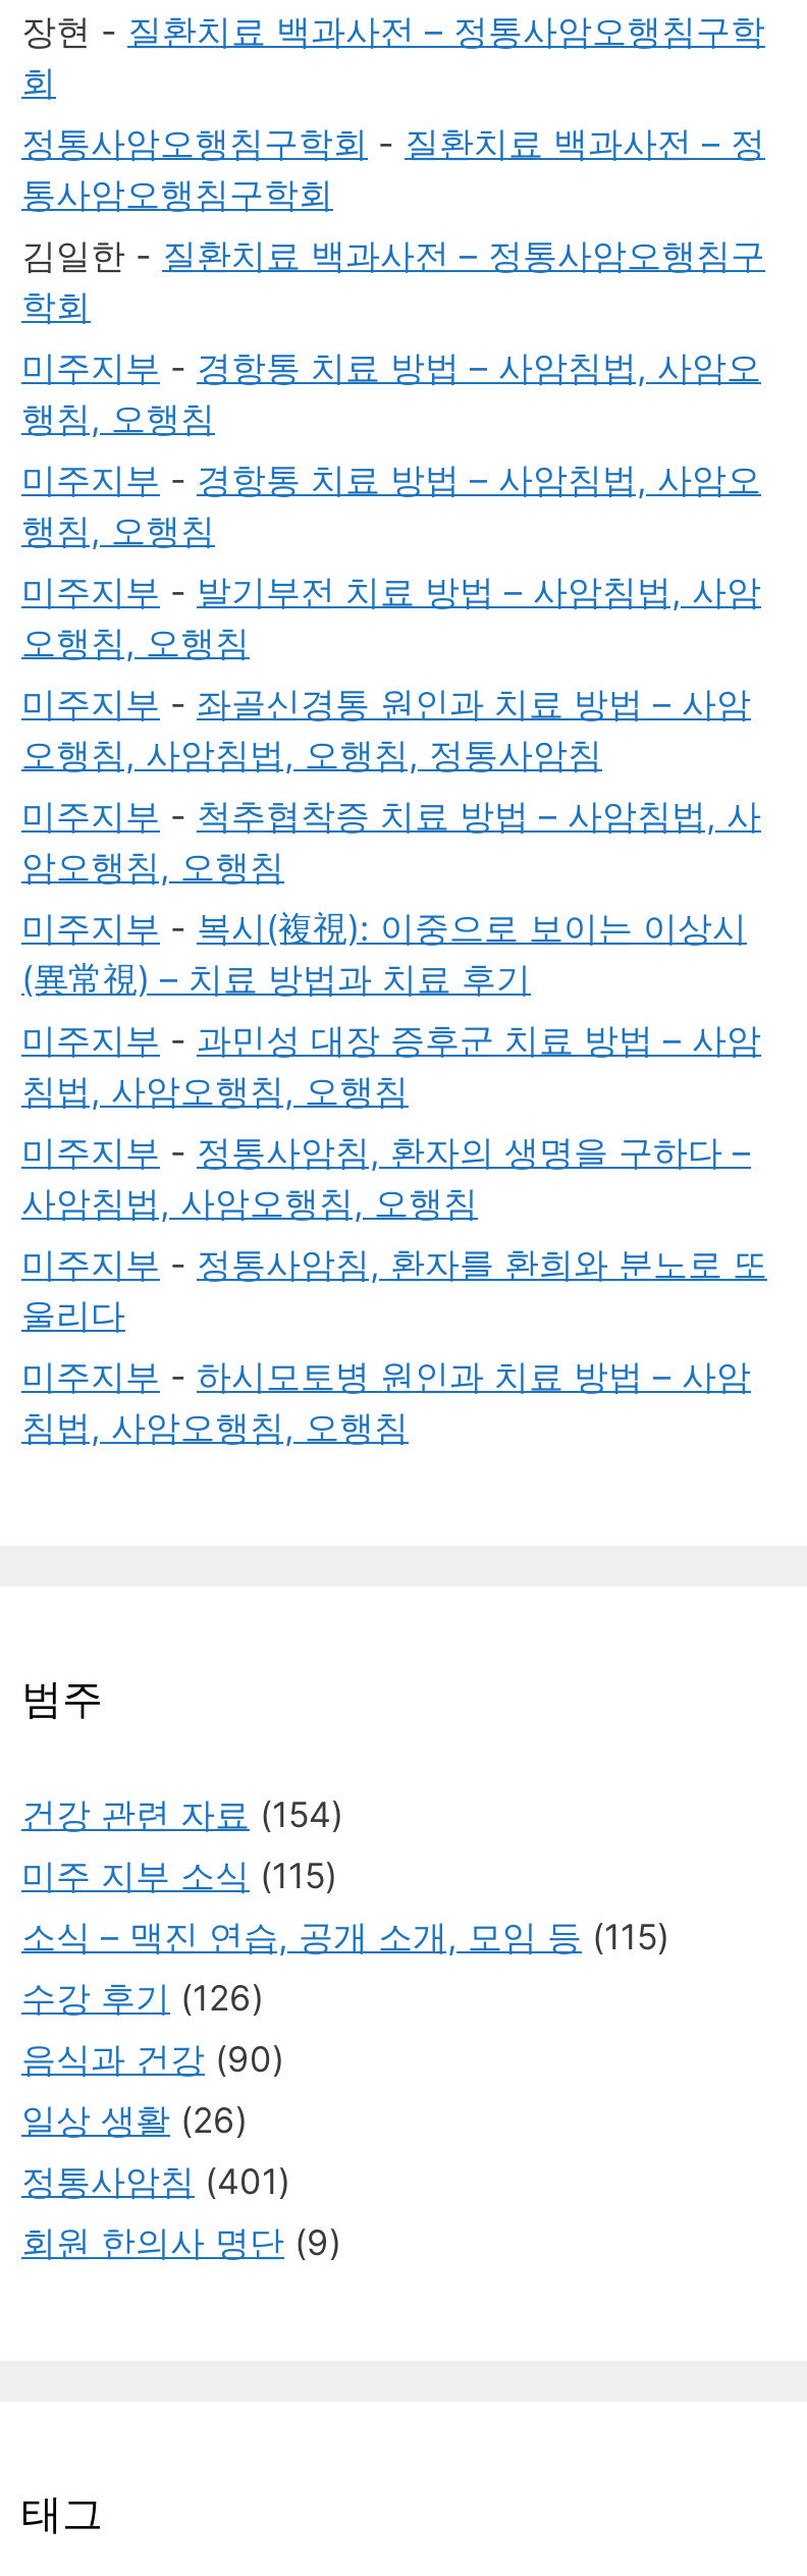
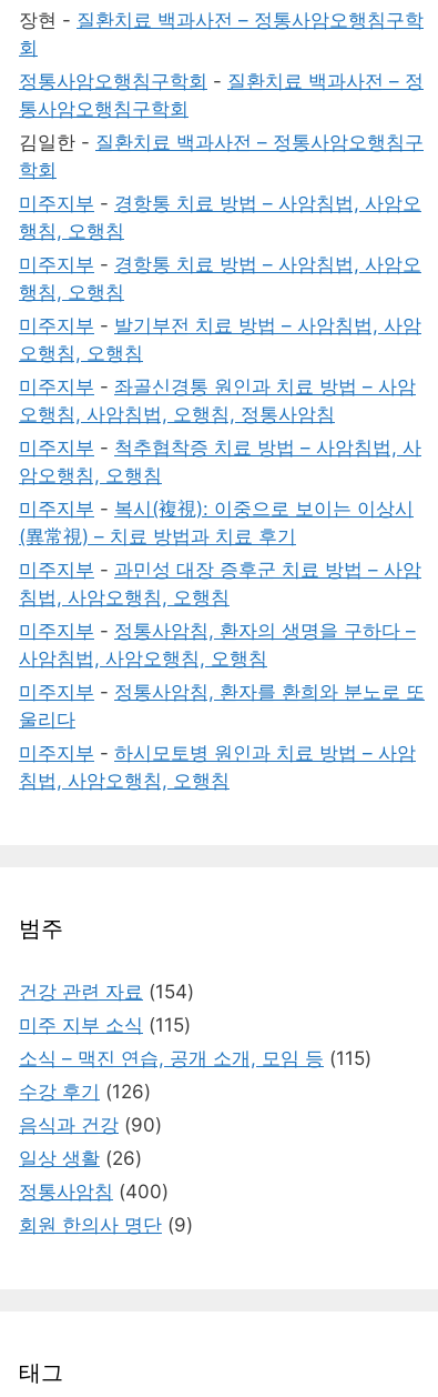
[21,2162,290,2203] 정통사암침 (401) -> [19,1180,169,1202] 정통사암침 (400)

